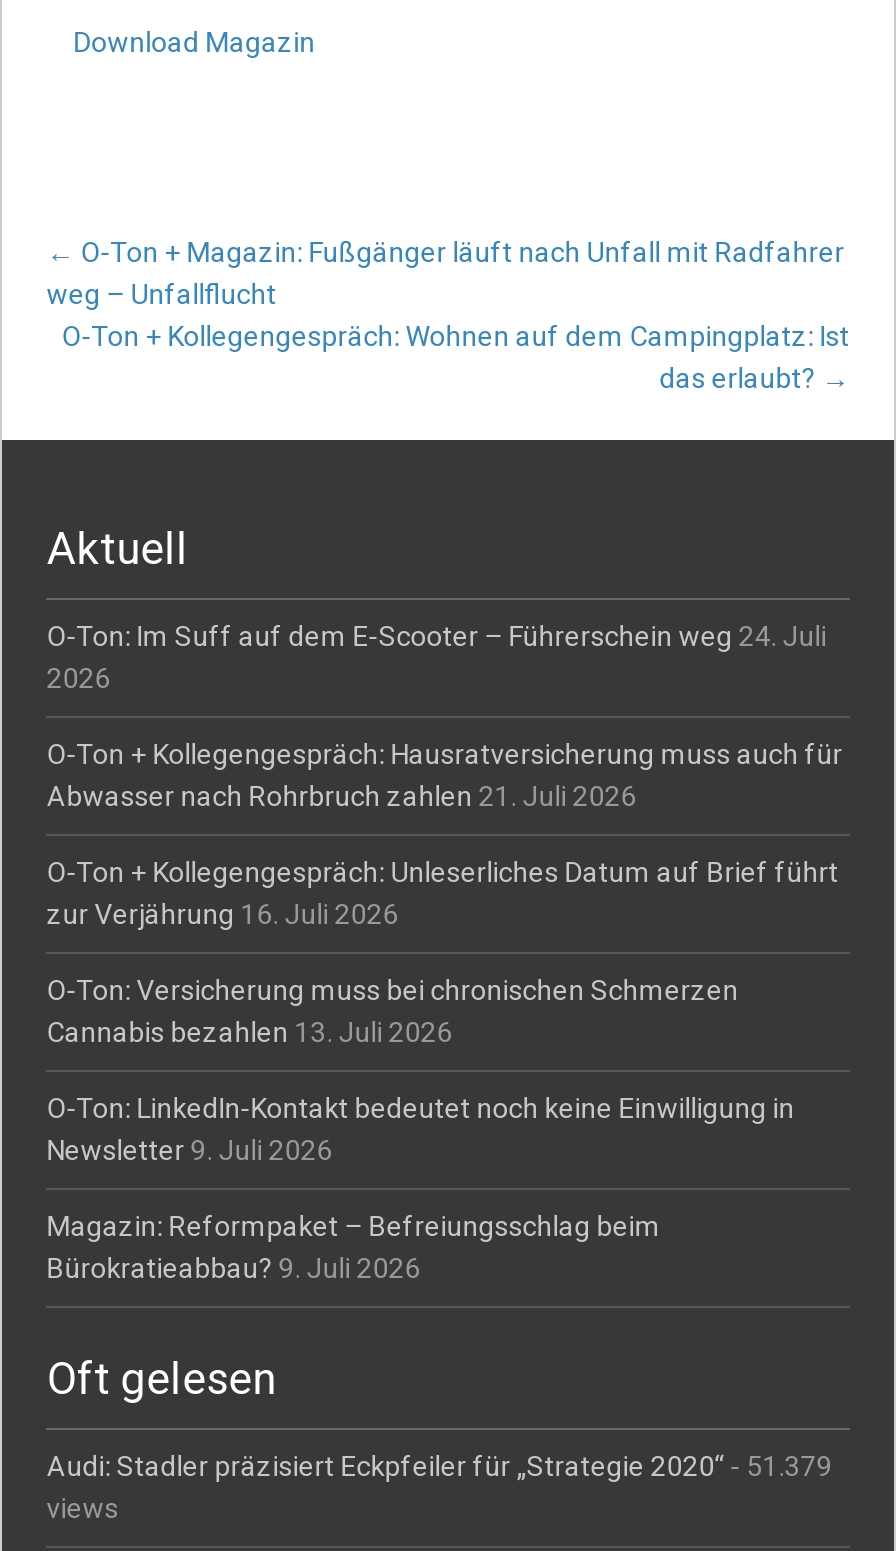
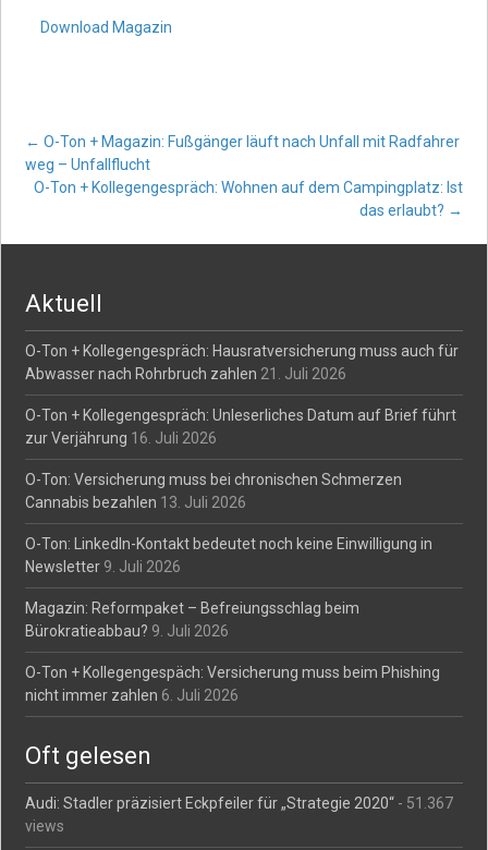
[47,620,827,694] O-Ton: Im Suff auf dem E-Scooter – Führerschein weg 24. Juli | 2026 -> none
moved [47,738,843,1284] -> [25,342,459,640]: O-Ton + Kollegengespräch: Hausratversicherung muss auch für | Abwasser nach Rohrbruch zahlen 21. Juli 2026 | O-Ton + Kollegengespräch: Unleserliches Datum auf Brief führt | ... | Magazin: Reformpaket – Befreiungsschlag beim | Bürokratieabbau? 9. Juli 2026
none -> [25,664,440,704] O-Ton + Kollegengespäch: Versicherung muss beim Phishing | nicht immer zahlen 6. Juli 2026
[47,1450,833,1482] Audi: Stadler präzisiert Eckpfeiler für „Strategie 2020“- 51.379 -> [25,794,453,812] Audi: Stadler präzisiert Eckpfeiler für „Strategie 2020“- 51.367

